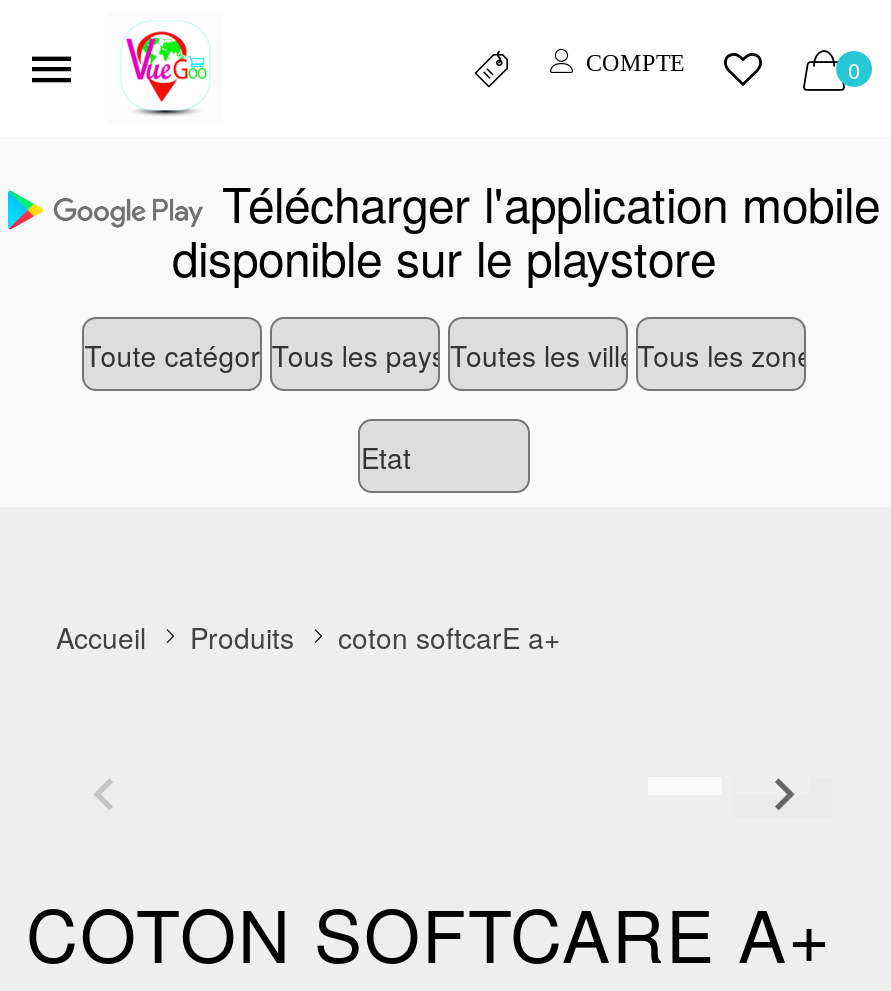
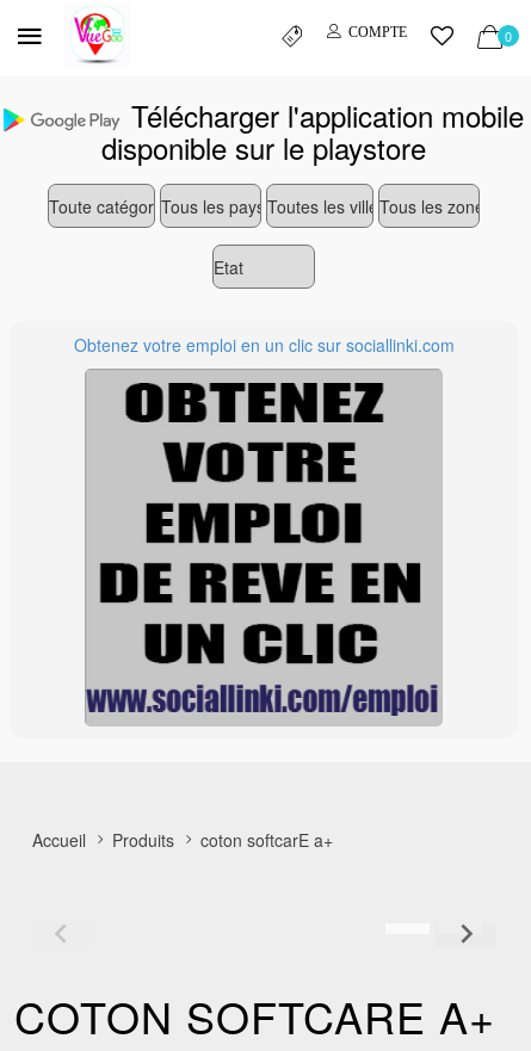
none -> [73,333,454,357] Obtenez votre emploi en un clic sur sociallinki.com
none -> [85,369,442,725] [image]

